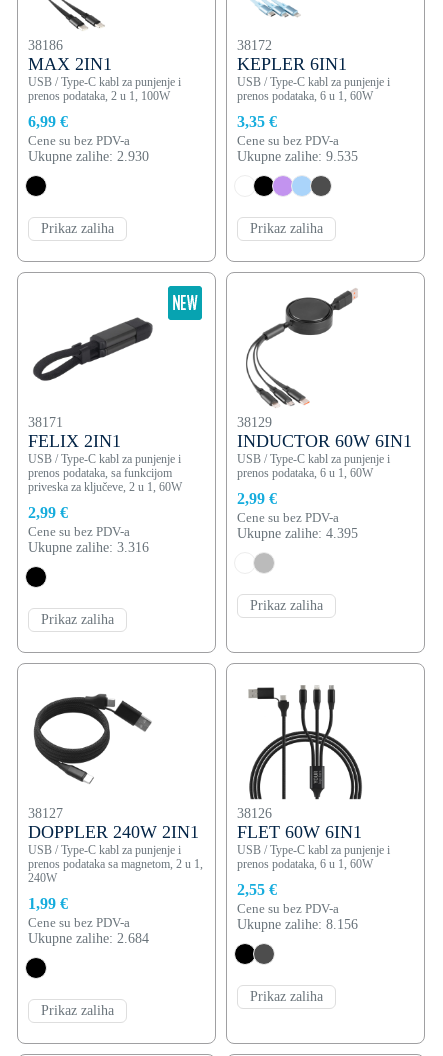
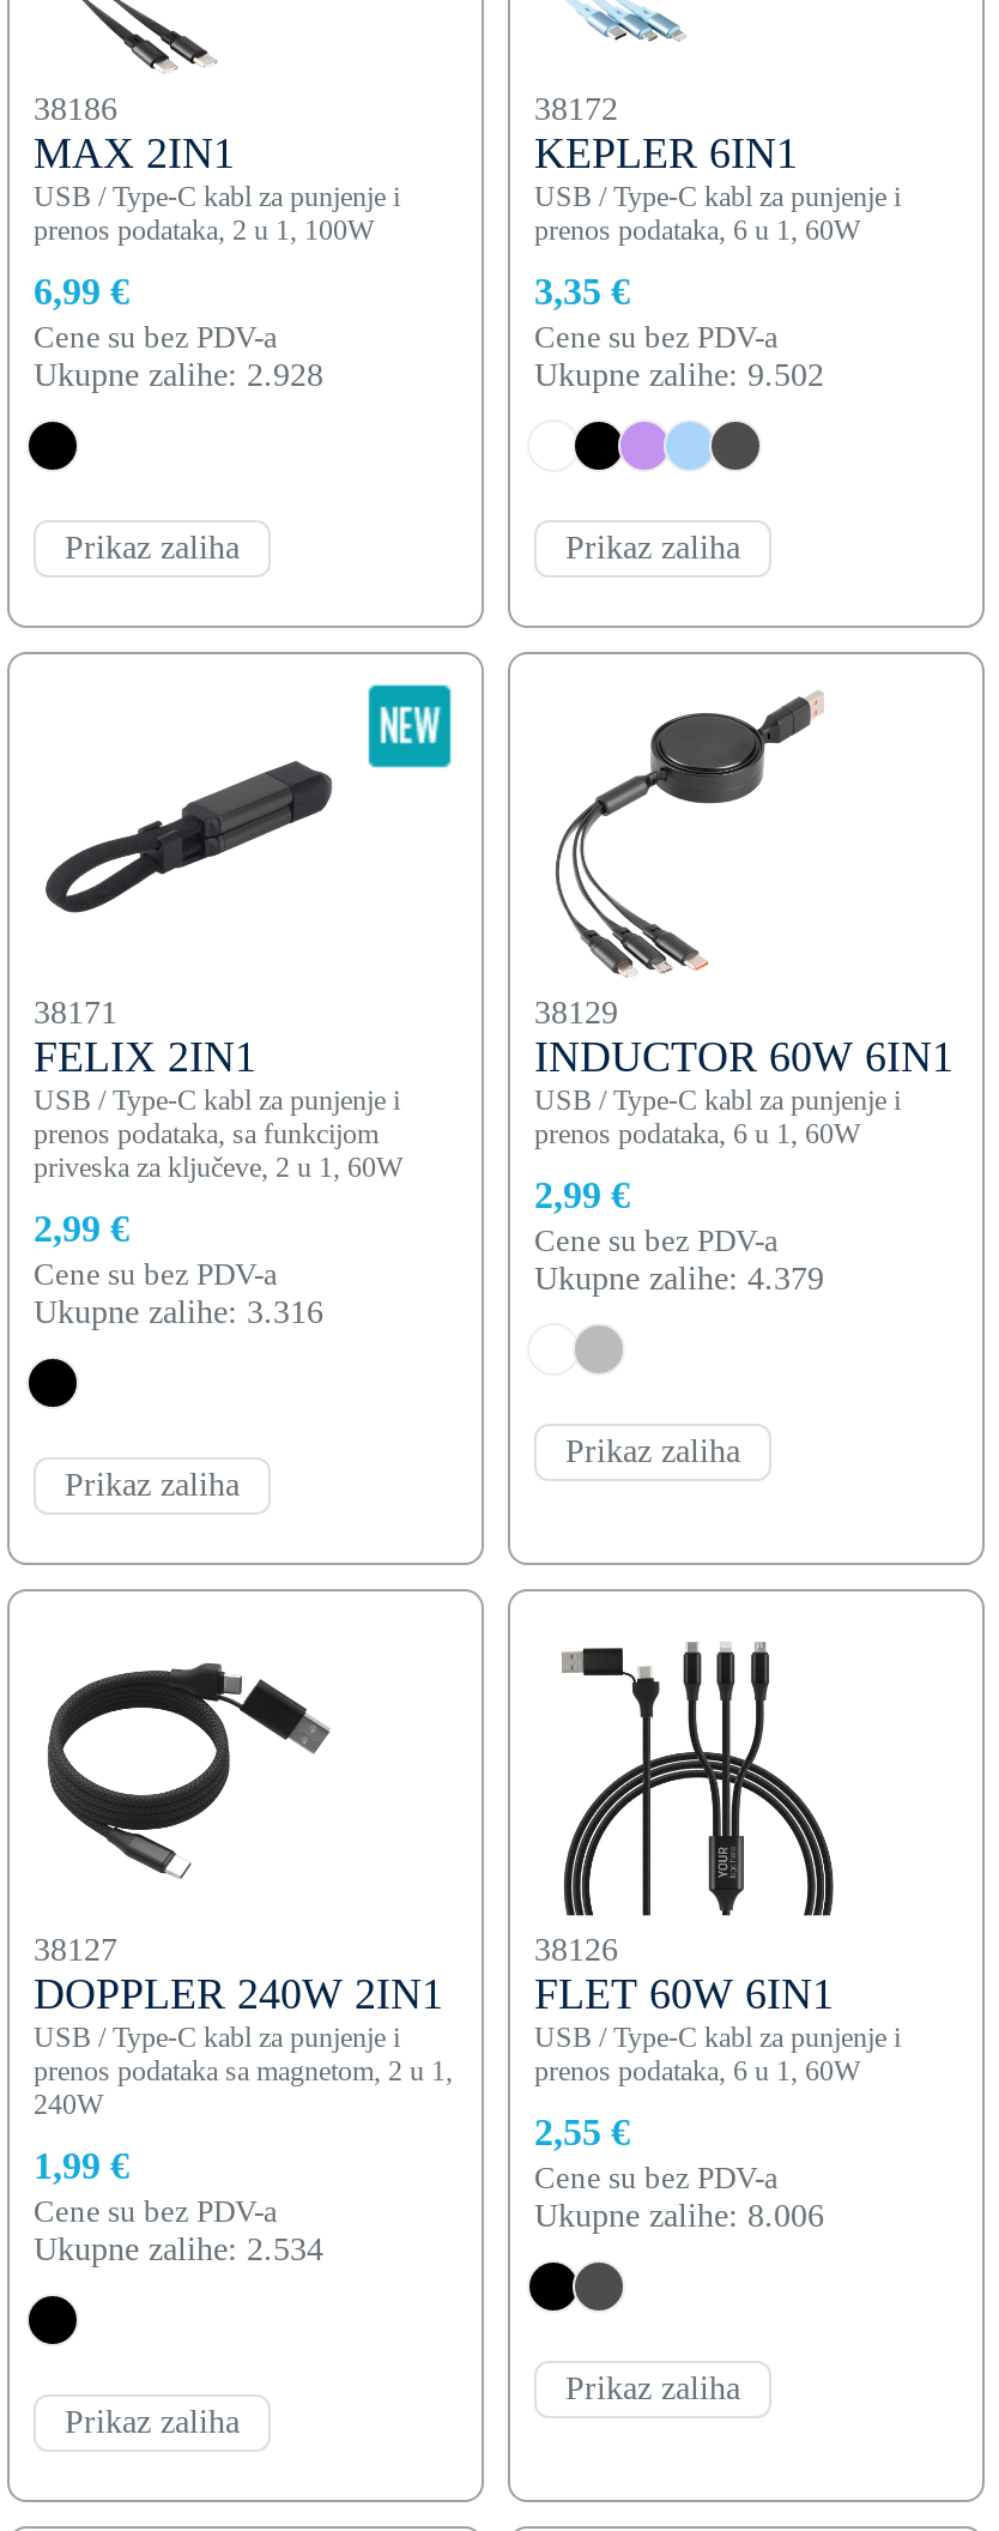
[28,149,149,164] Ukupne zalihe: 2.930 -> [34,357,323,393] Ukupne zalihe: 2.928
[237,149,358,164] Ukupne zalihe: 9.535 -> [534,357,824,393] Ukupne zalihe: 9.502
[237,526,358,541] Ukupne zalihe: 4.395 -> [534,1261,824,1297] Ukupne zalihe: 4.379
[237,917,358,932] Ukupne zalihe: 8.156 -> [534,2198,824,2234] Ukupne zalihe: 8.006
[28,931,149,946] Ukupne zalihe: 2.684 -> [34,2231,323,2267] Ukupne zalihe: 2.534

